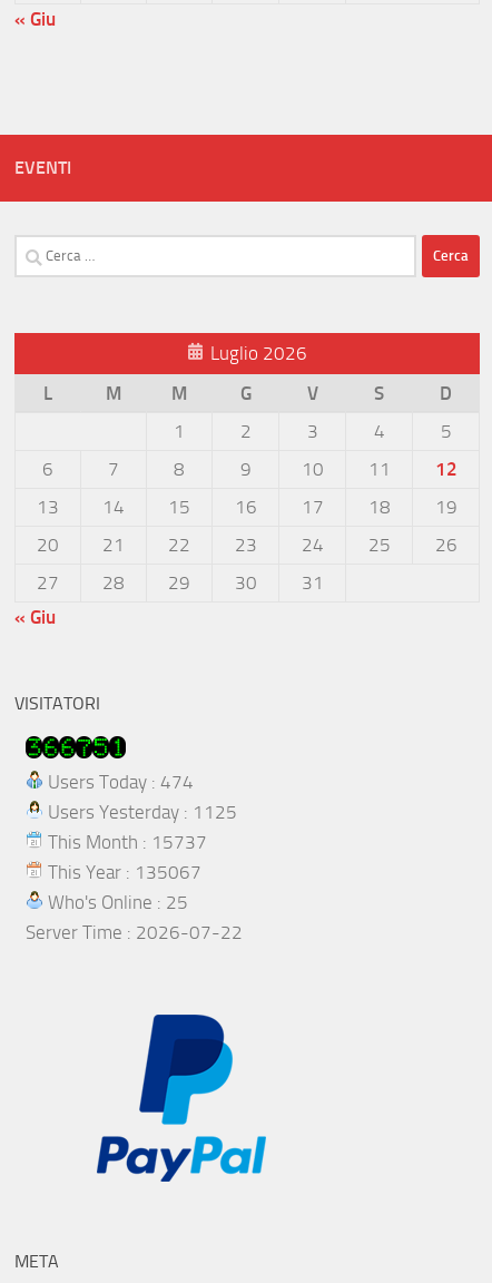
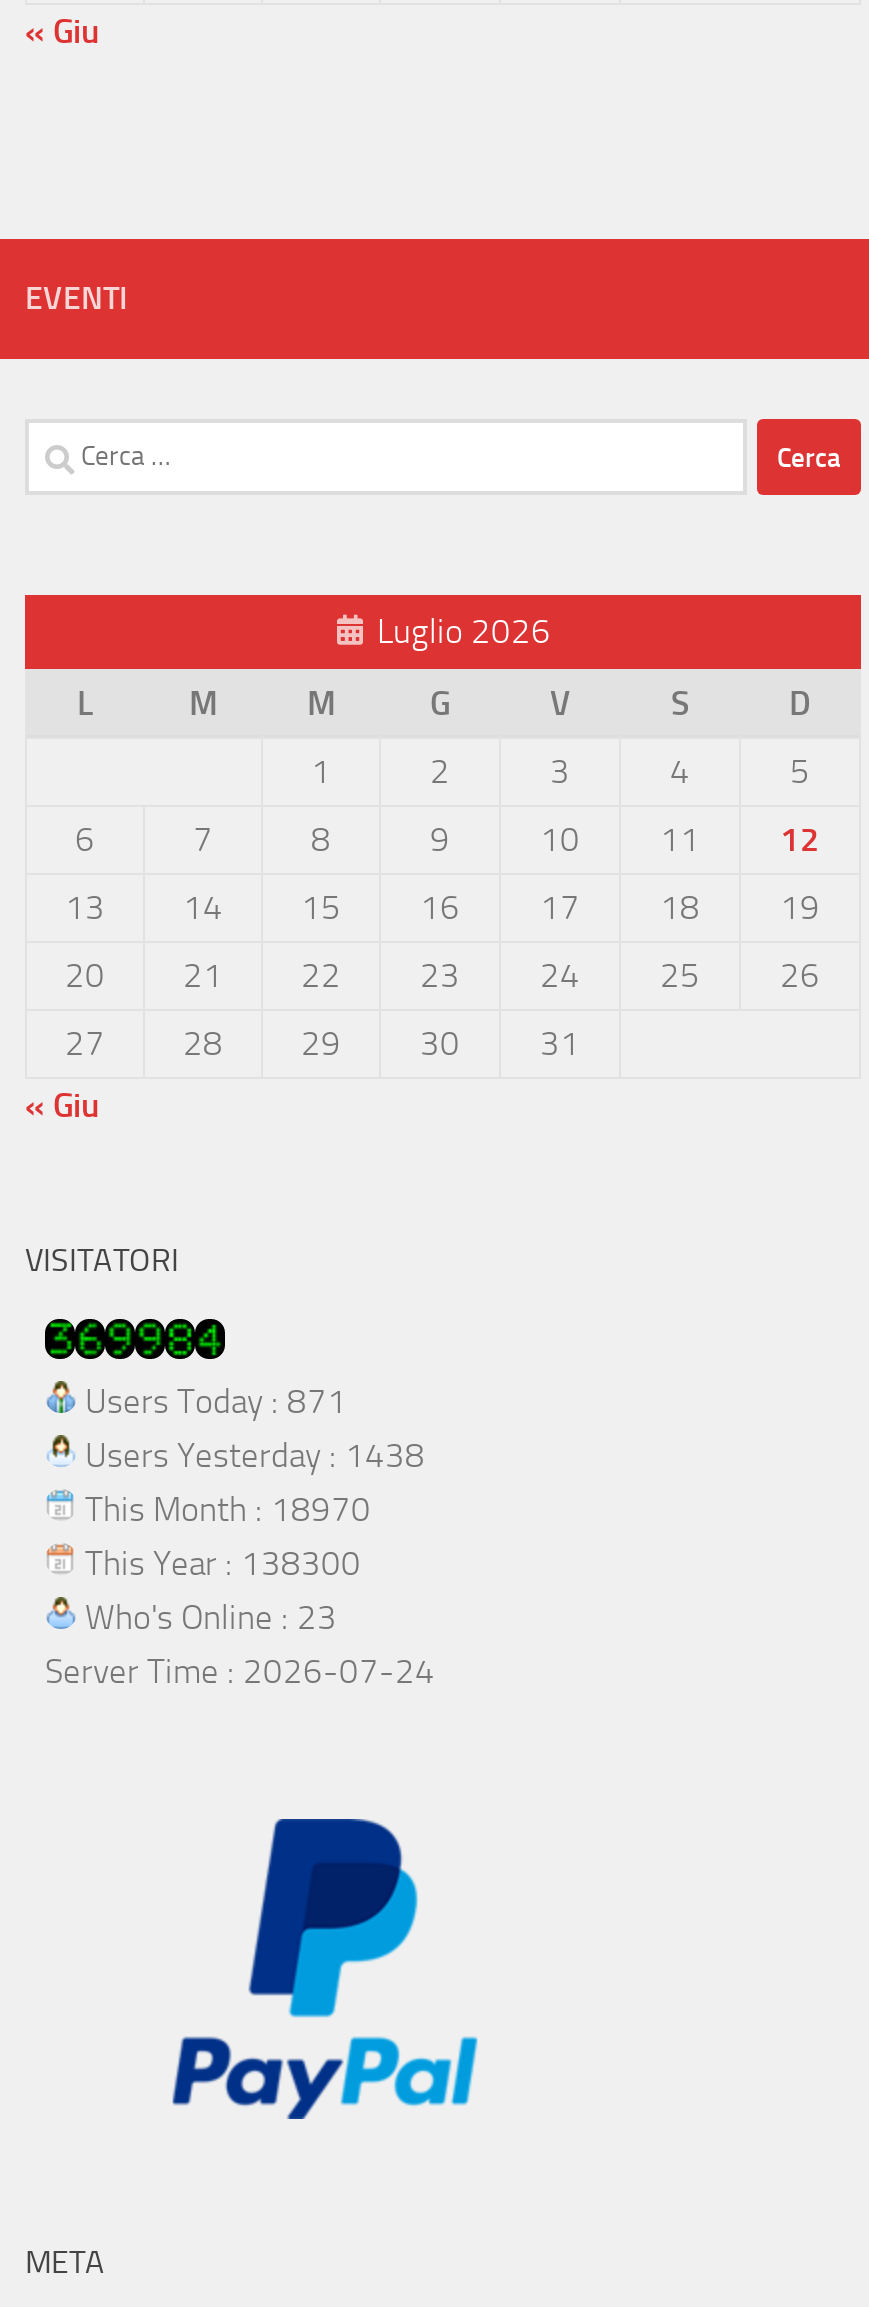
[43,771,194,793] Users Today : 474 -> [77,1381,347,1421] Users Today : 871
[43,801,237,823] Users Yesterday : 1125 -> [77,1435,425,1475] Users Yesterday : 1438
[43,831,207,853] This Month : 15737 -> [77,1489,371,1529] This Month : 18970
[43,861,201,883] This Year : 135067 -> [77,1543,361,1583] This Year : 138300
[43,891,188,913] Who's Online : 25 -> [77,1597,337,1637] Who's Online : 23
[26,921,243,943] Server Time : 2026-07-22 -> [45,1651,435,1691] Server Time : 2026-07-24

